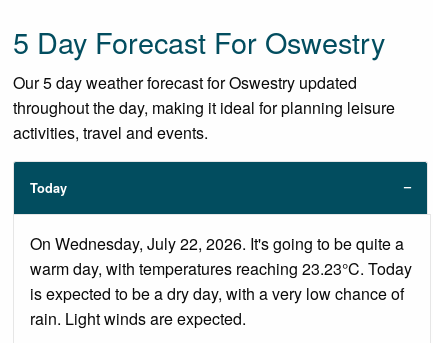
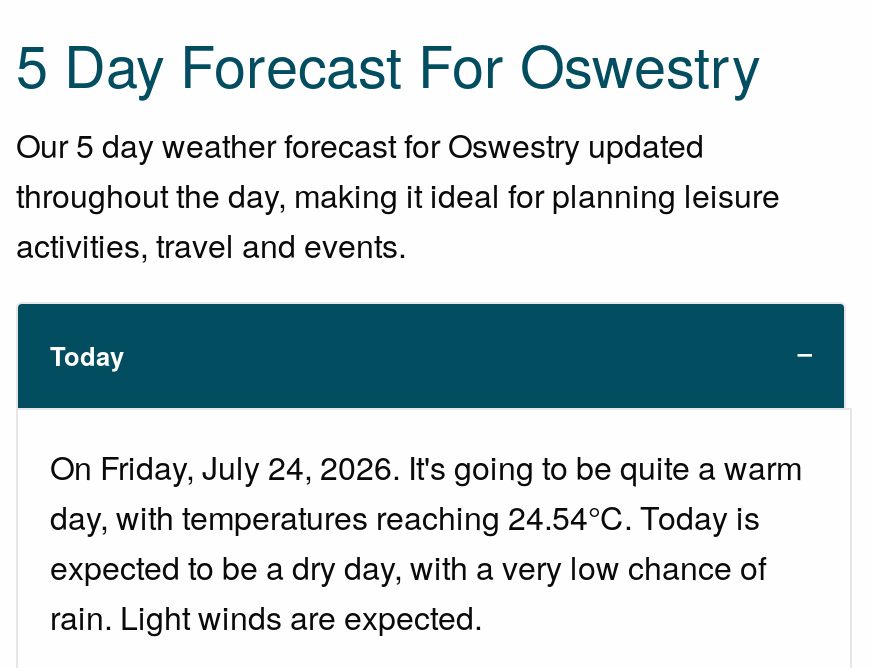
[30,232,412,305] On Wednesday, July 22, 2026. It's going to be quite a | warm day, with temperatures reaching 23.23°C. Today | is expected to be a dry day, with a very low chance of -> [50,444,802,590] On Friday, July 24, 2026. It's going to be quite a warm | day, with temperatures reaching 24.54°C. Today is | expected to be a dry day, with a very low chance of

